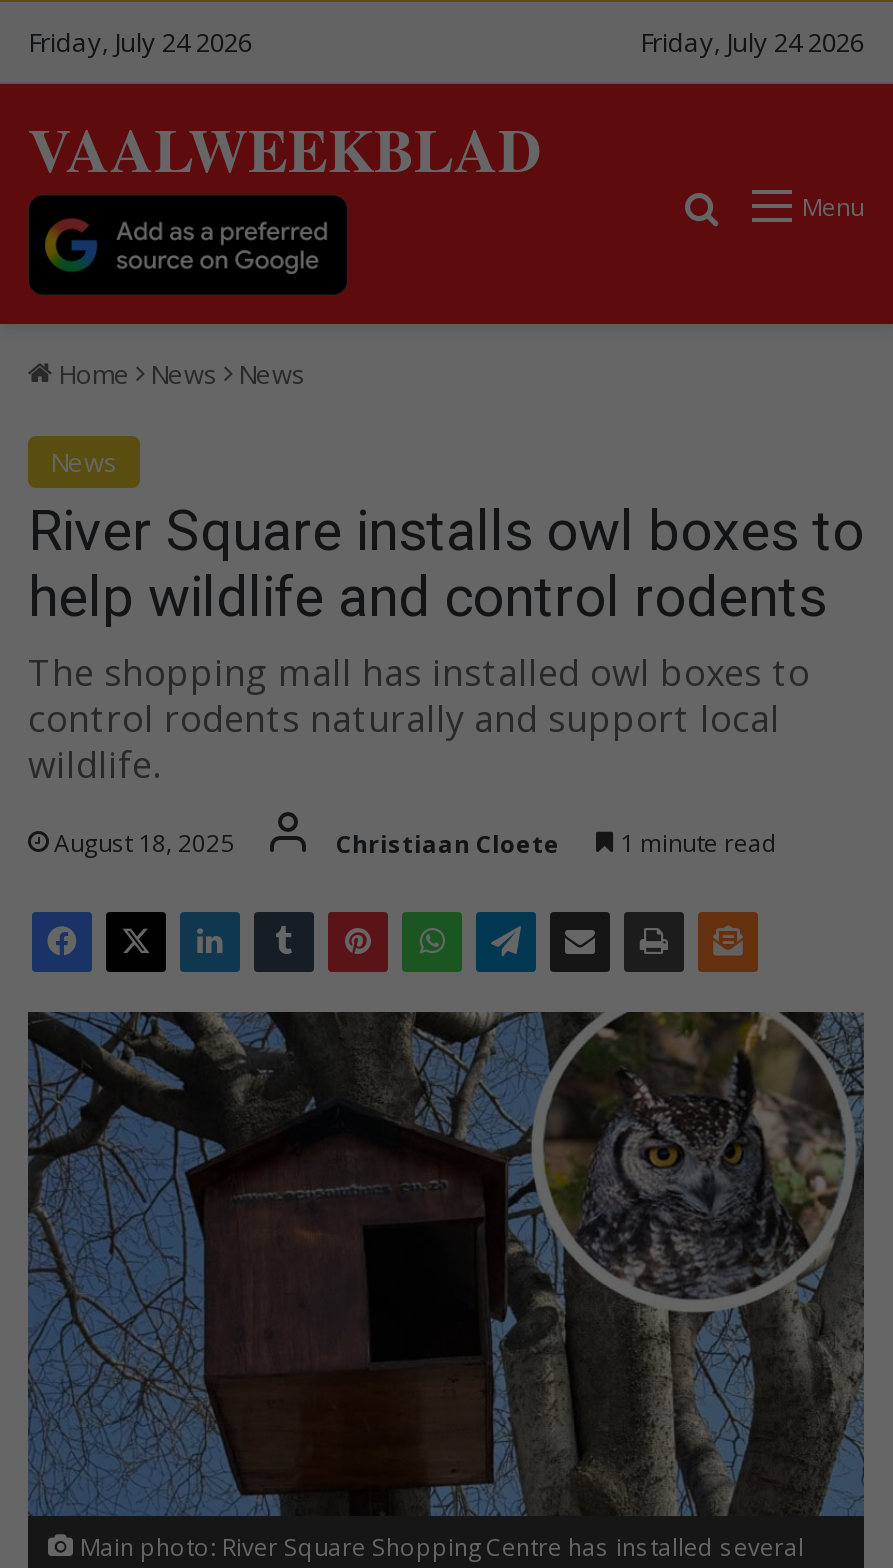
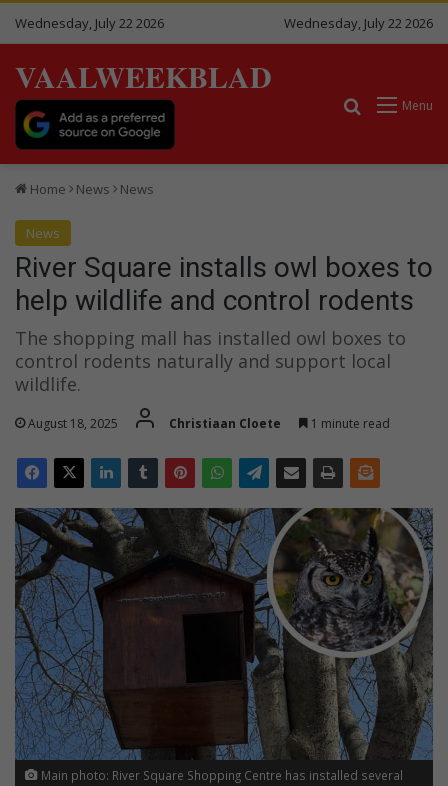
[28,24,252,60] Friday, July 24 2026 -> [15,14,164,32] Wednesday, July 22 2026
[640,24,864,60] Friday, July 24 2026 -> [284,14,433,32] Wednesday, July 22 2026

